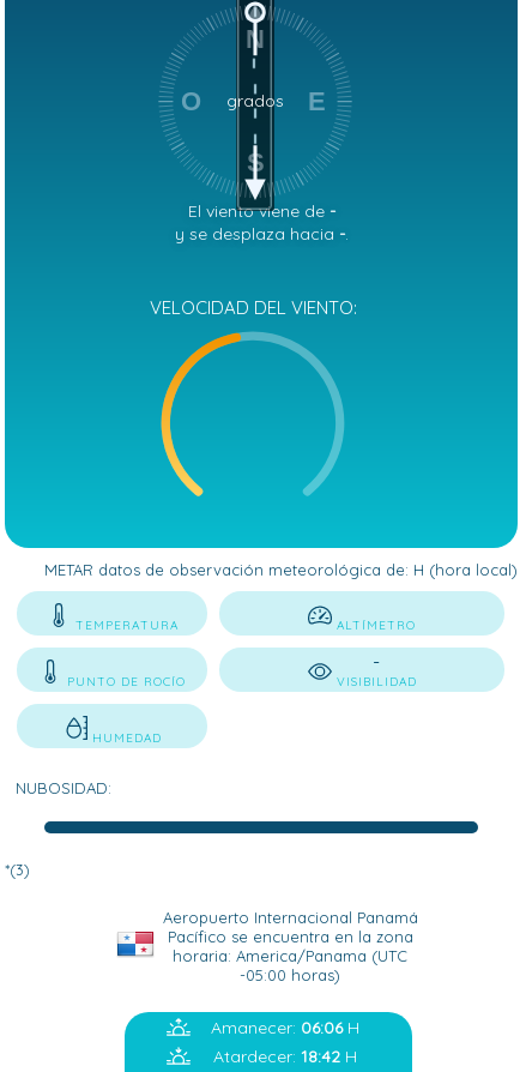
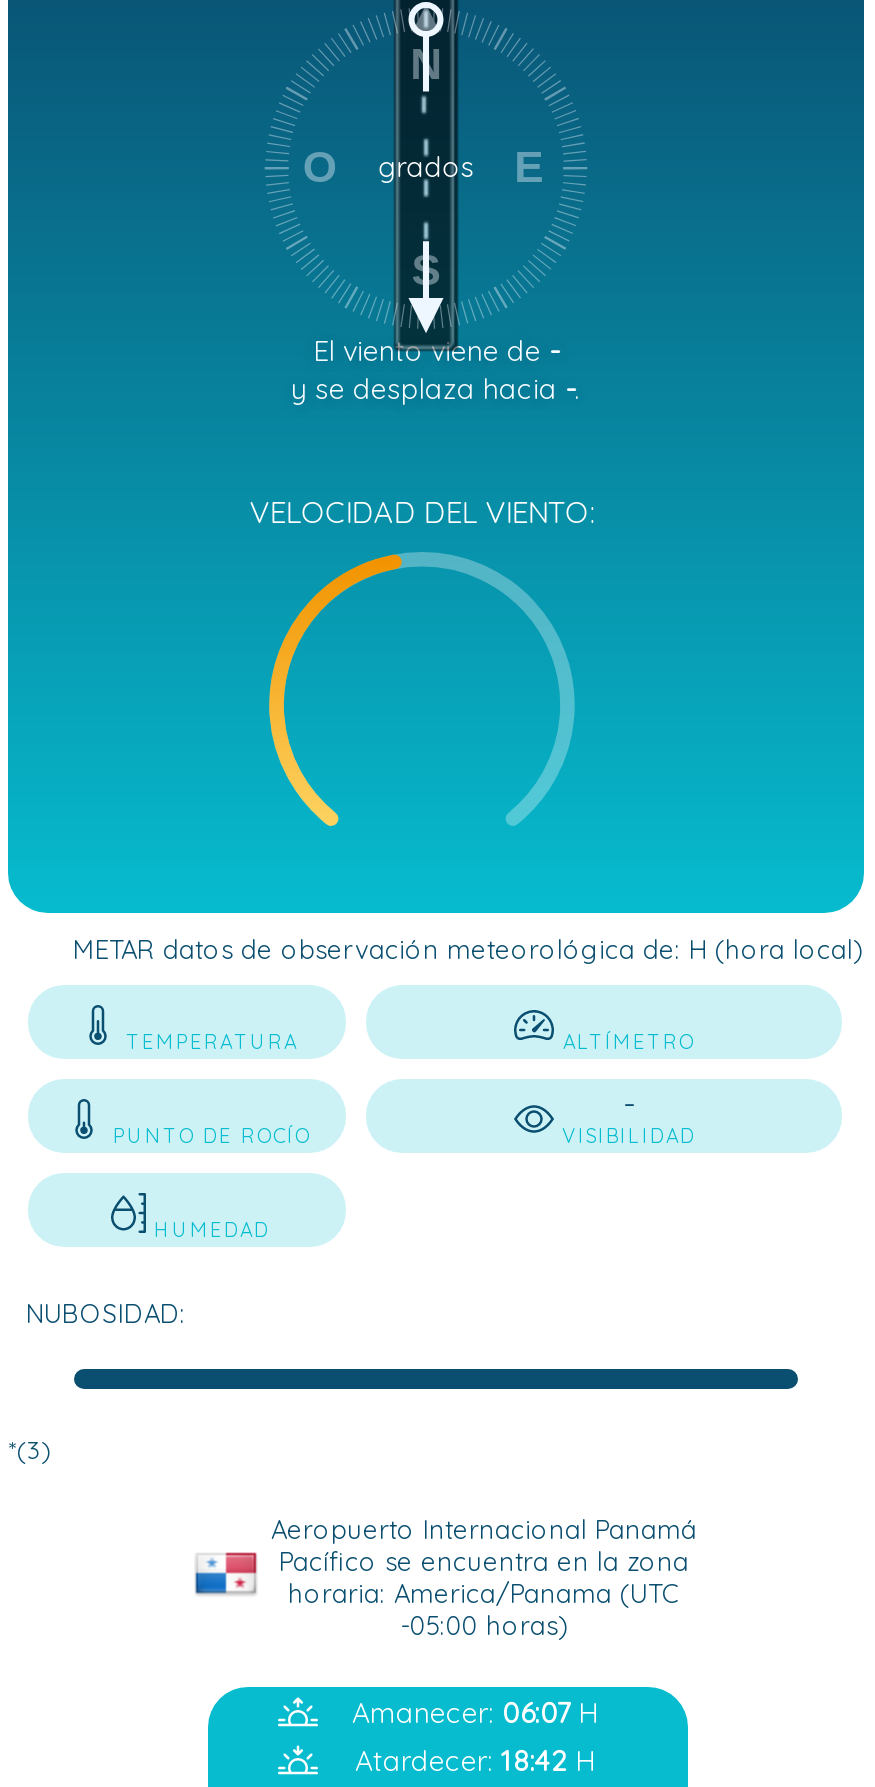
[210,1017,359,1039] Amanecer: 06:06 H -> [352,1696,598,1732] Amanecer: 06:07 H

